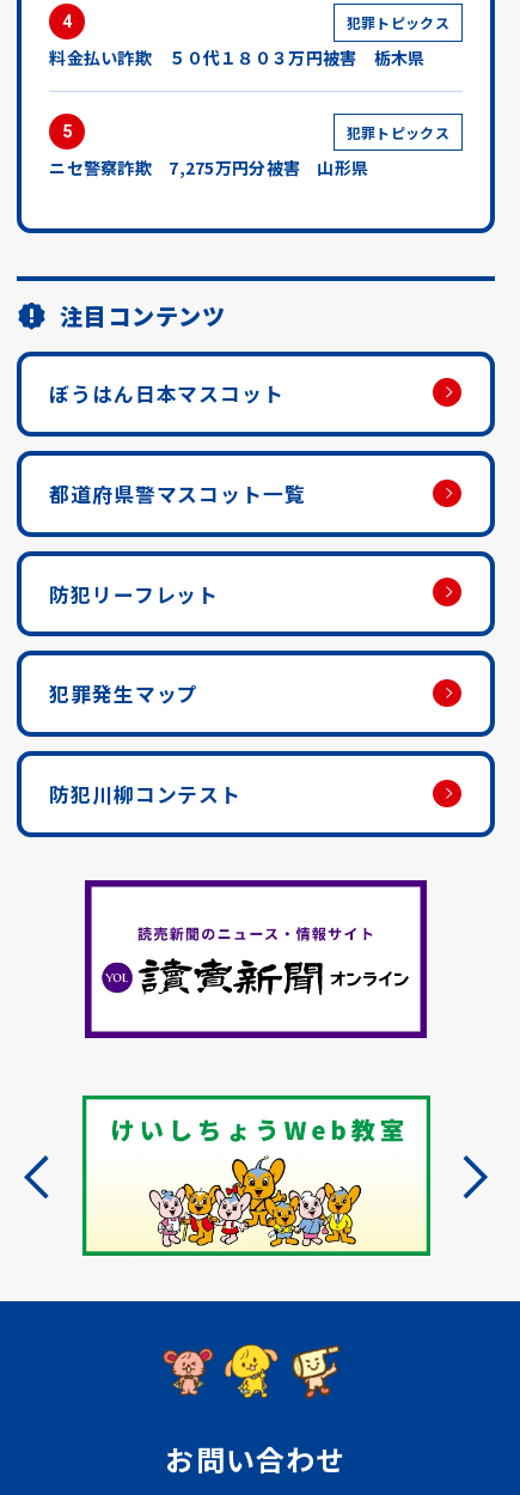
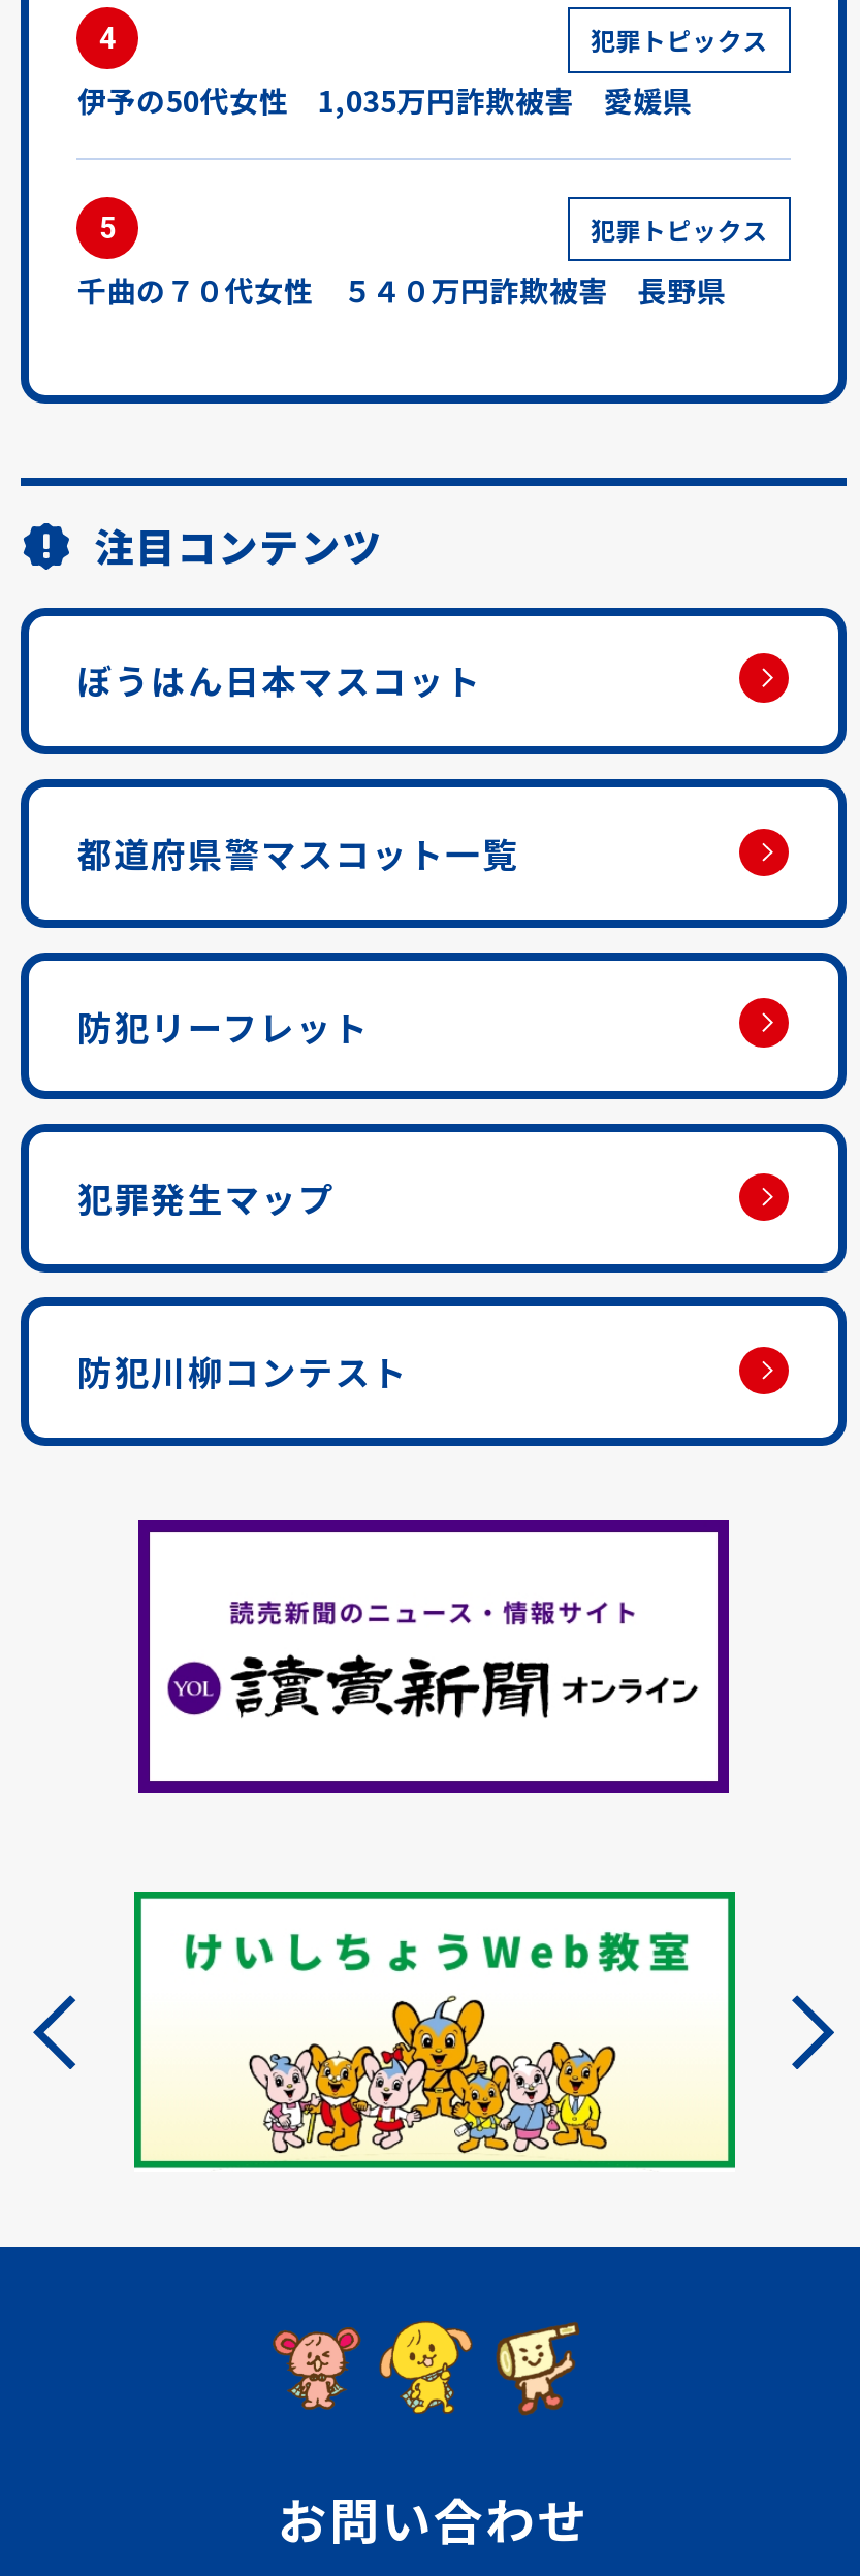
[49,46,425,69] 料金払い詐欺 ５０代１８０３万円被害 栃木県 -> [77,80,692,121] 伊予の50代女性 1,035万円詐欺被害 愛媛県
[49,155,368,179] ニセ警察詐欺 7,275万円分被害 山形県 -> [77,269,726,311] 千曲の７０代女性 ５４０万円詐欺被害 長野県

